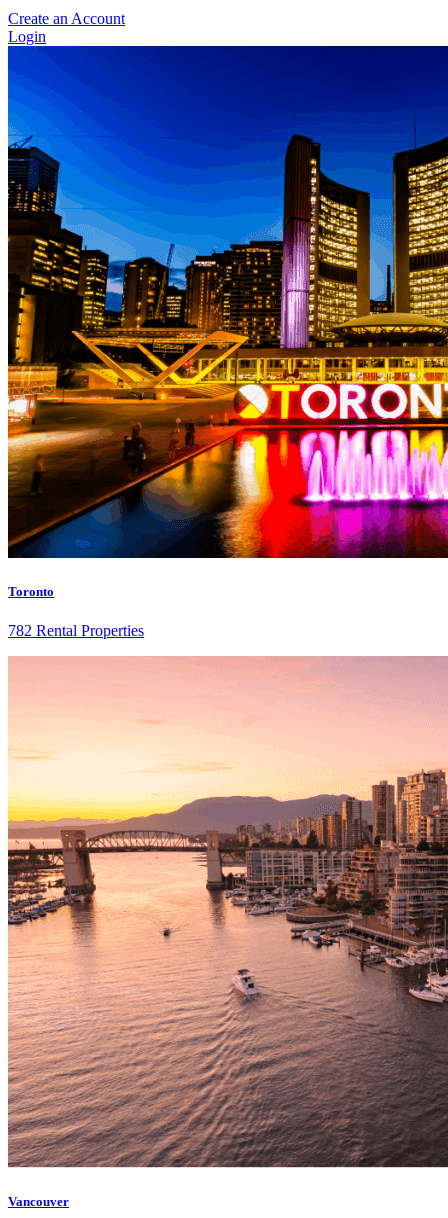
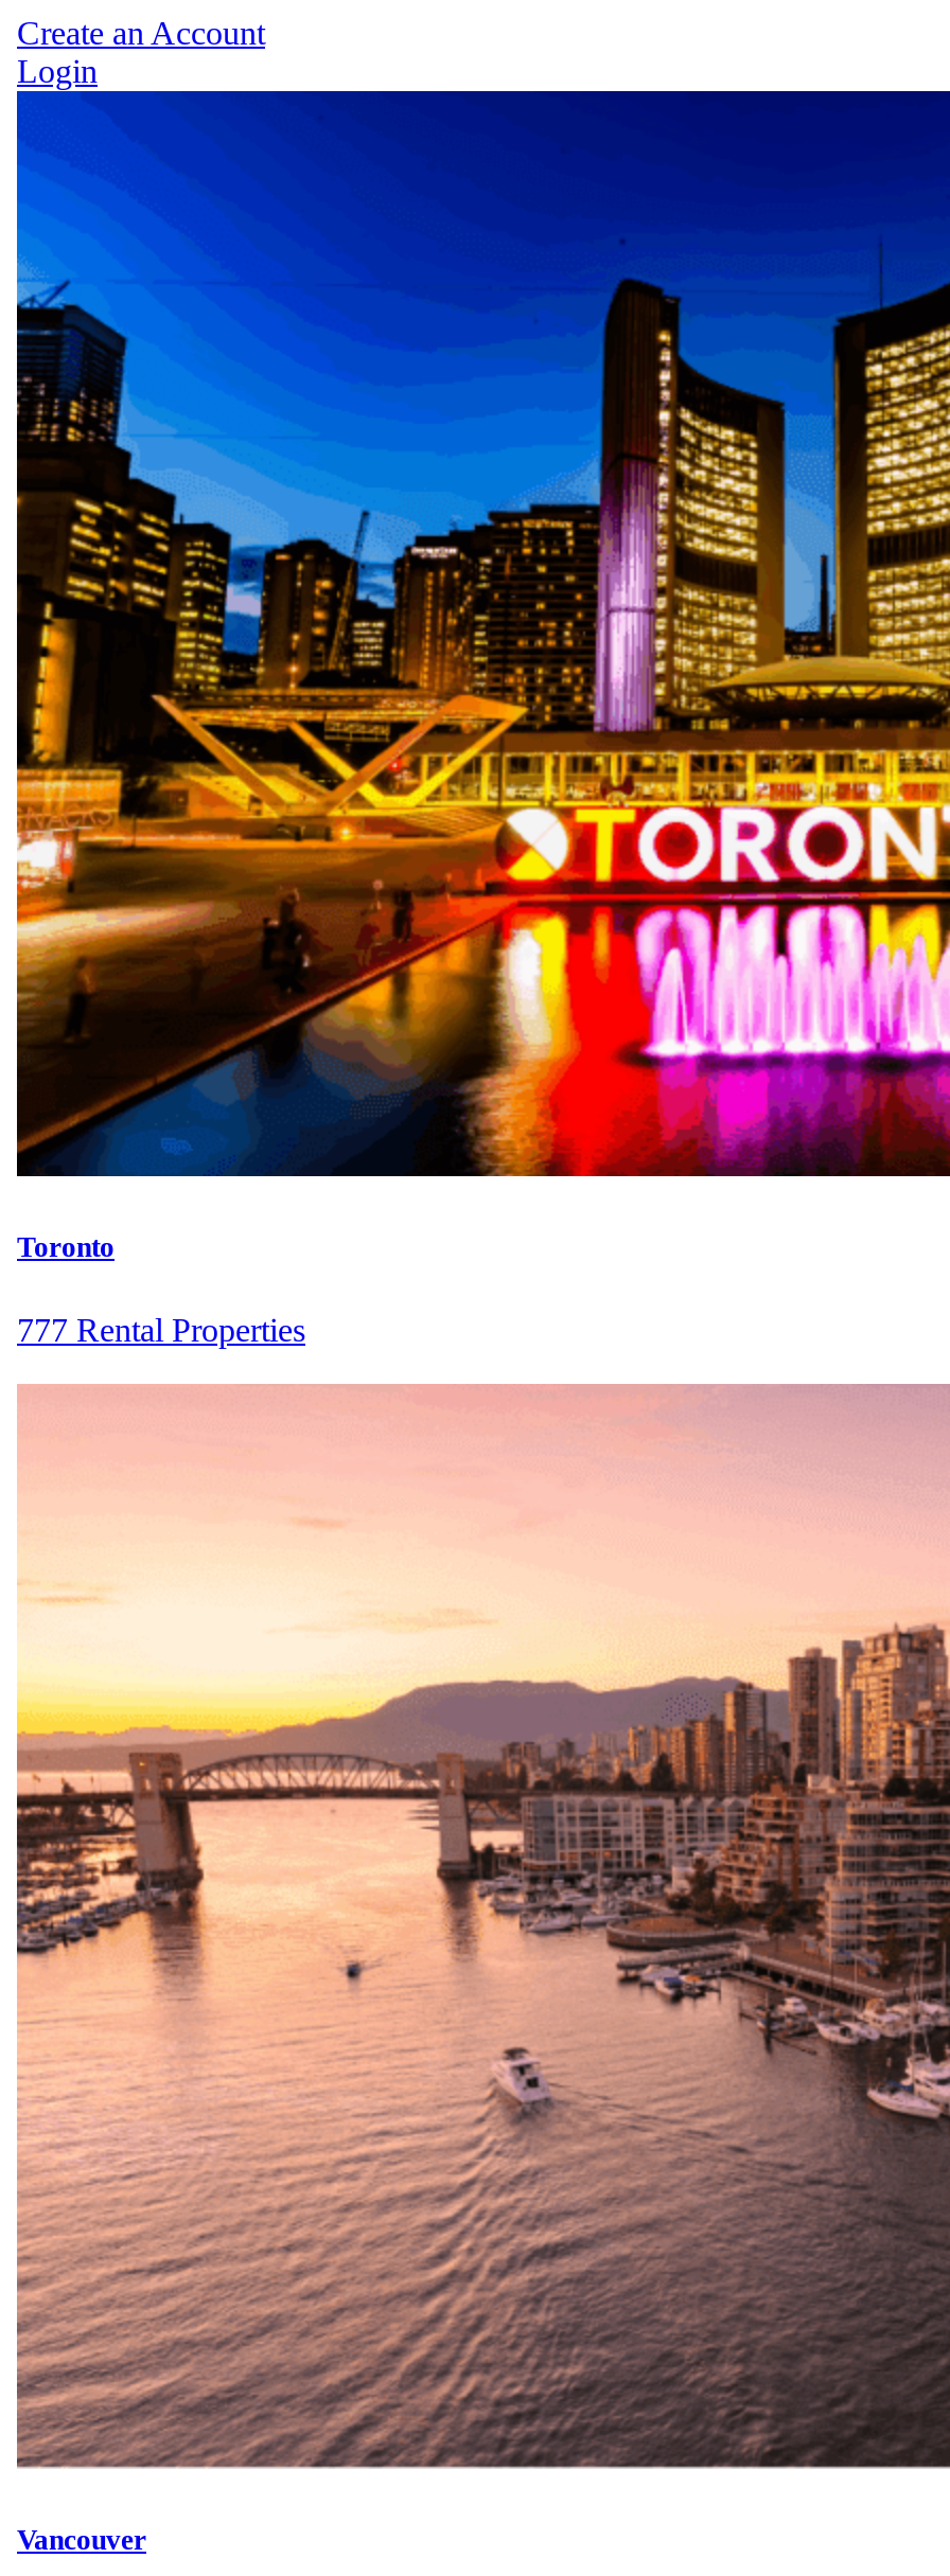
[8,622,144,639] 782 Rental Properties -> [17,1312,305,1348] 777 Rental Properties

